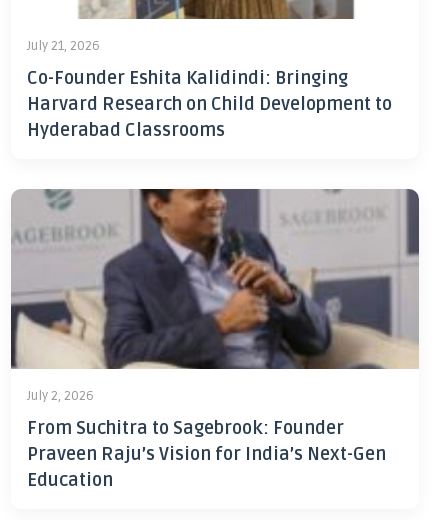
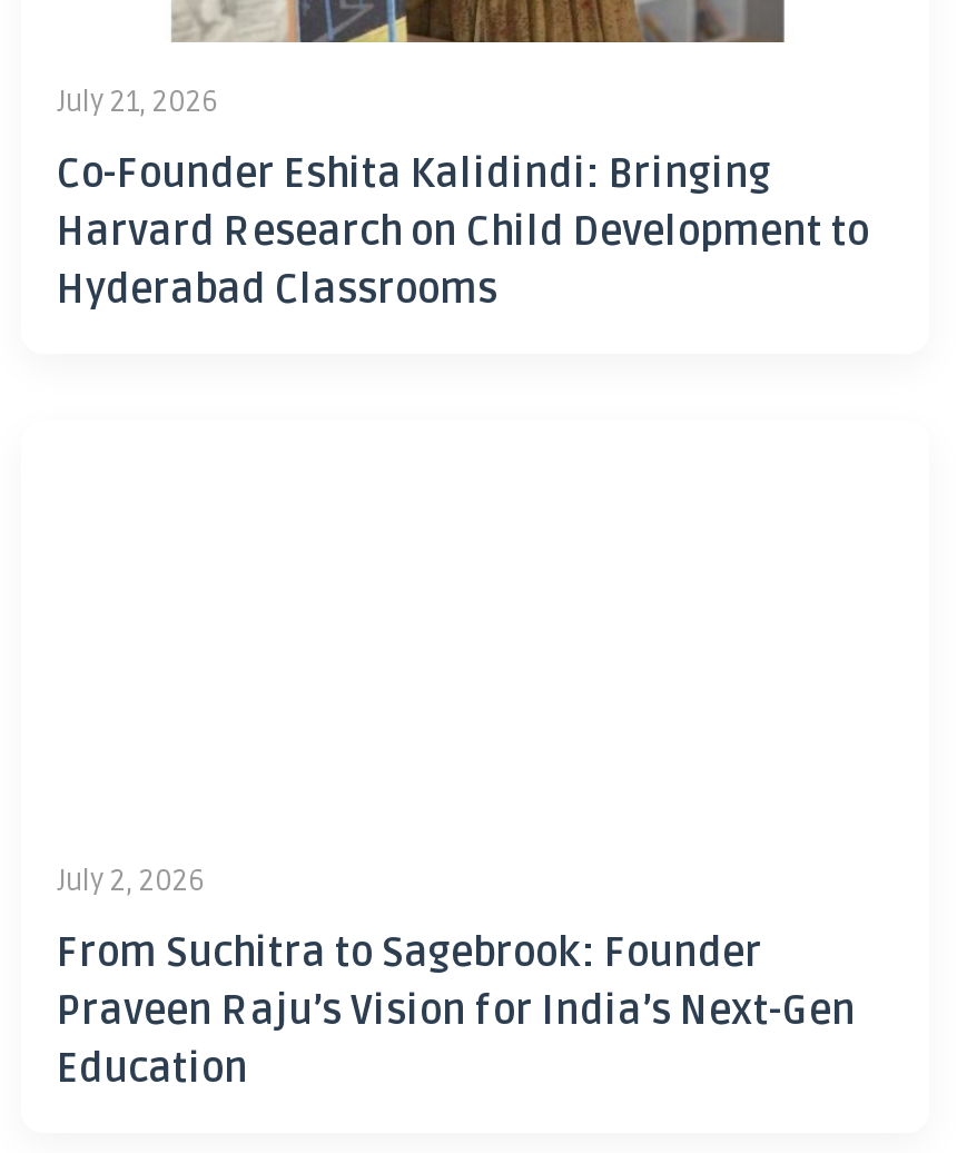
[10,188,420,370] [image] -> none

